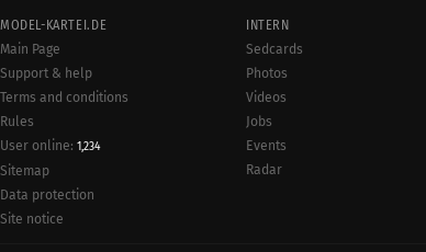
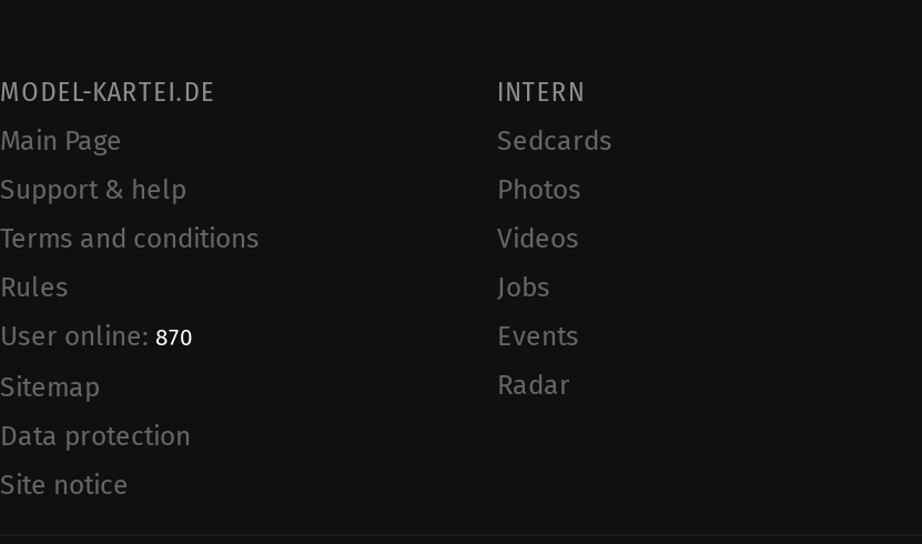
[0,138,101,153] User online: 1,234 -> [0,321,193,352] User online: 870

